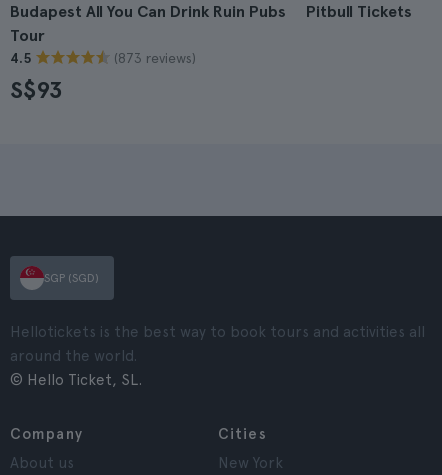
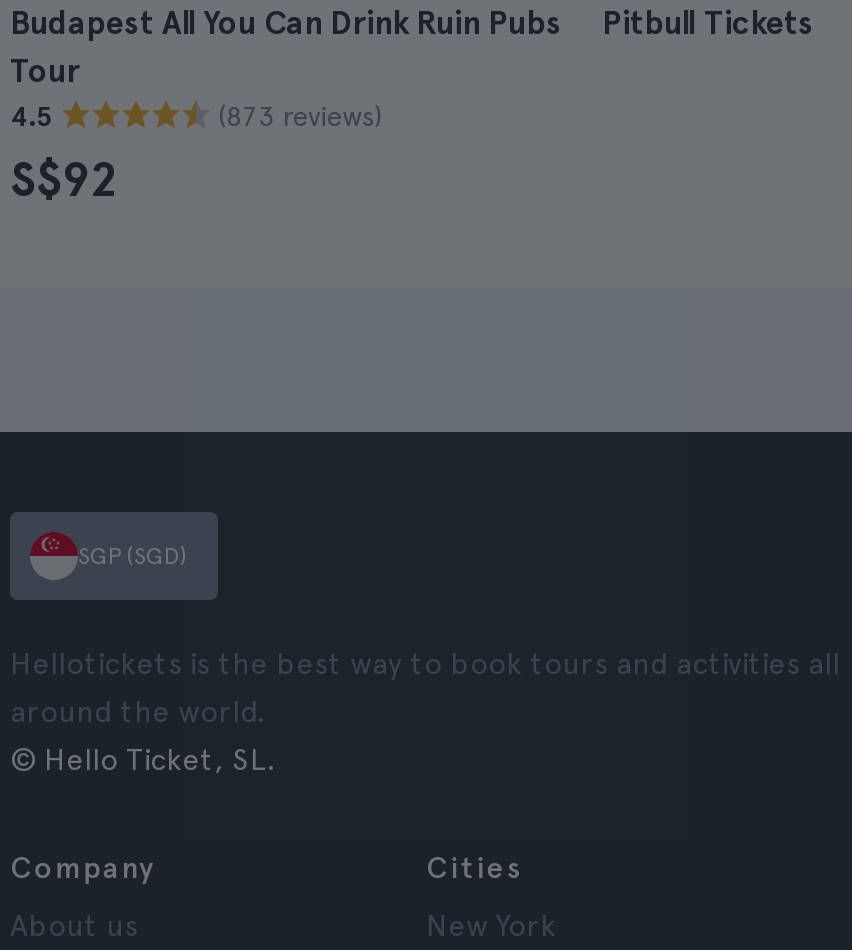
[10,75,63,104] S$93 -> [10,150,120,208] S$92

